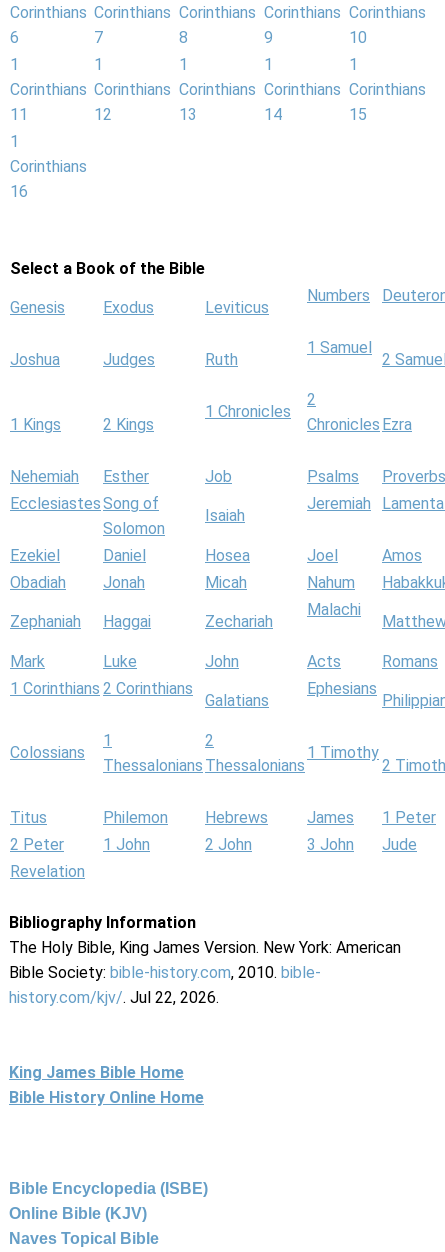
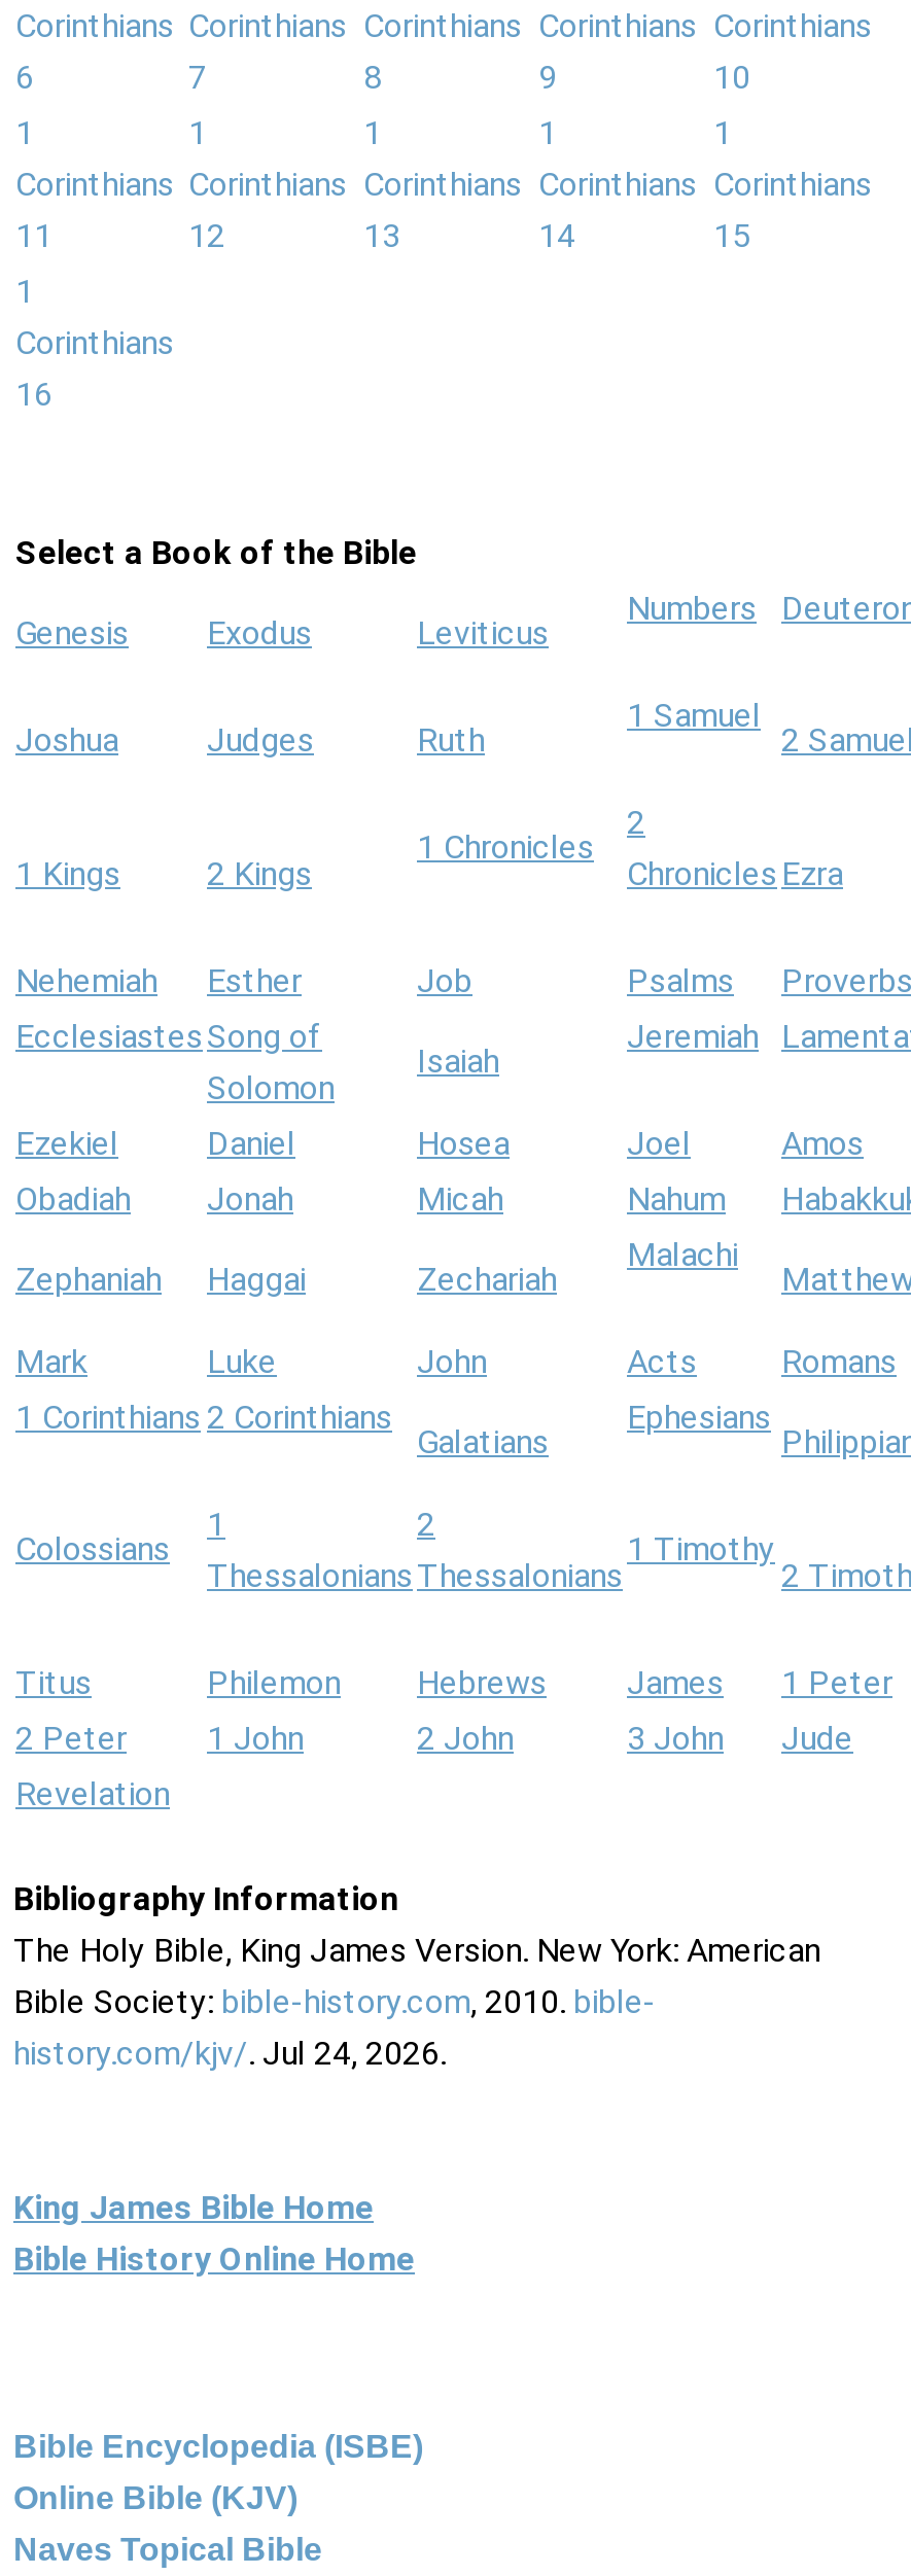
[9,988,219,1007] history.com/kjv/. Jul 22, 2026. -> [13,2034,446,2073] history.com/kjv/. Jul 24, 2026.

